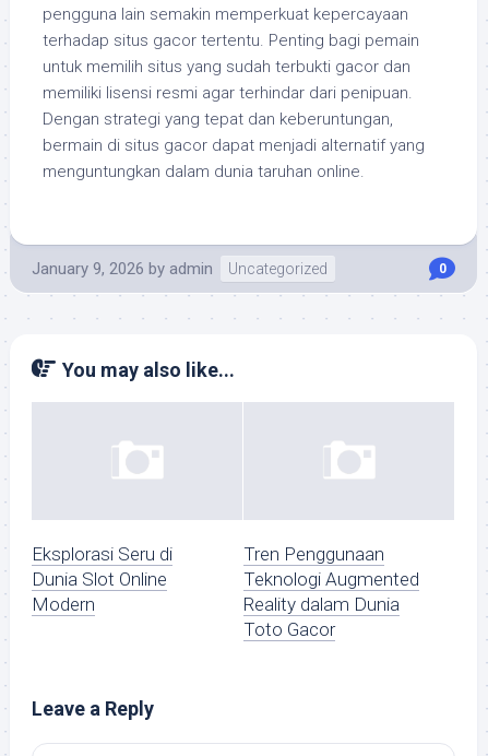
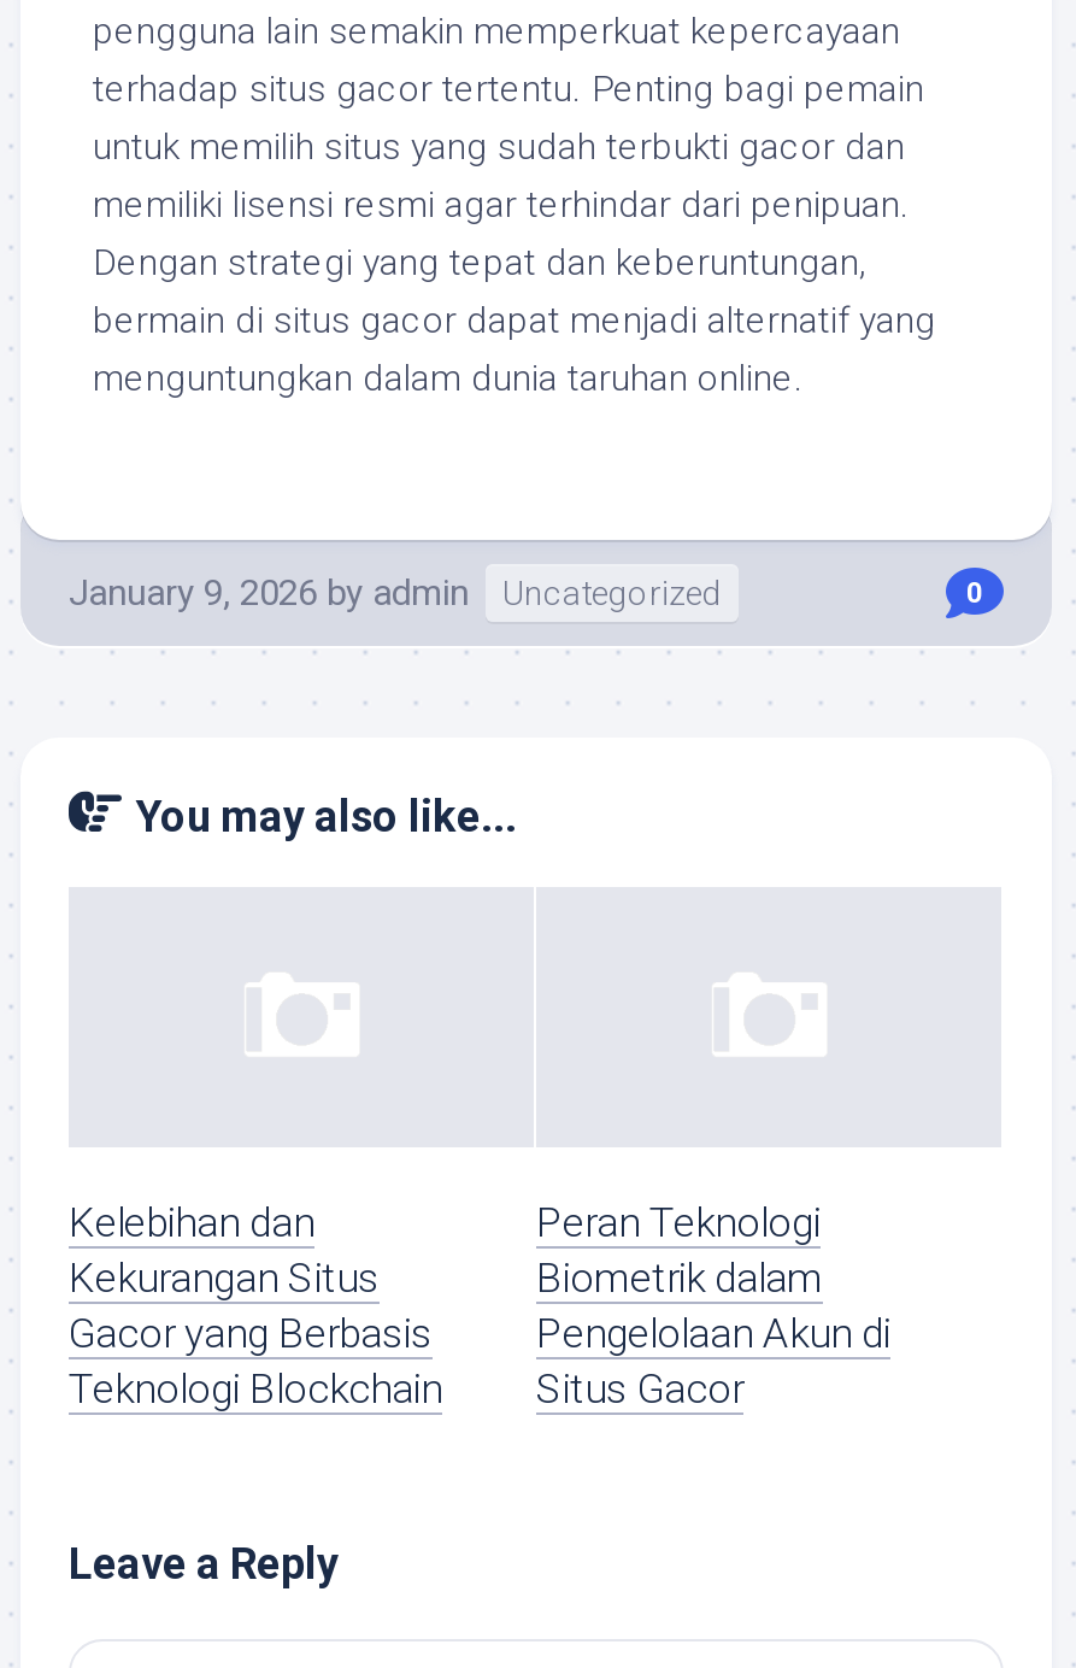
[32,543,172,616] Eksplorasi Seru di | Dunia Slot Online | Modern -> [69,1199,442,1413] Kelebihan dan | Kekurangan Situs | Gacor yang Berbasis | Teknologi Blockchain
[243,543,419,641] Tren Penggunaan | Teknologi Augmented | Reality dalam Dunia | Toto Gacor -> [536,1199,890,1413] Peran Teknologi | Biometrik dalam | Pengelolaan Akun di | Situs Gacor

